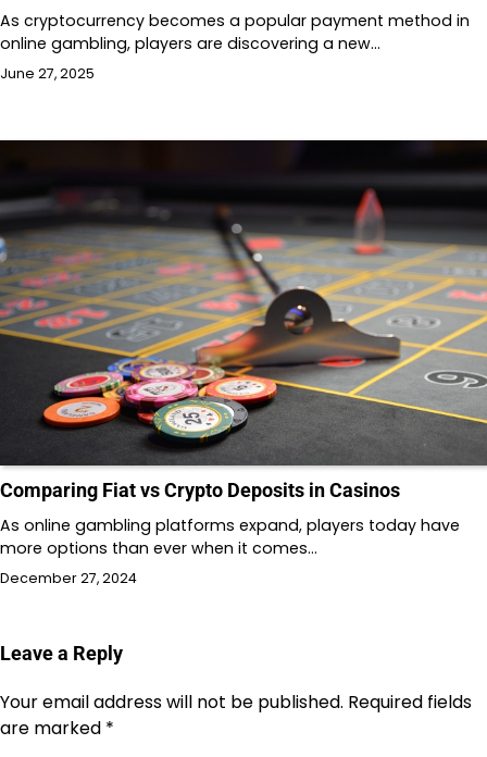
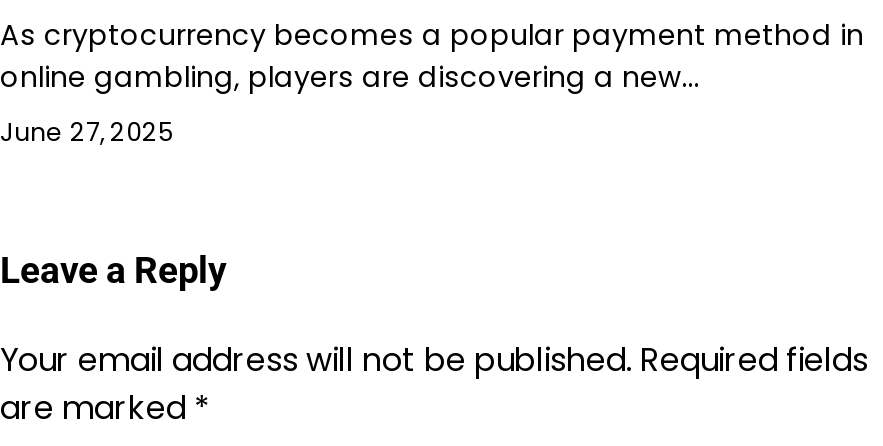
[0,139,484,587] [image] | Comparing Fiat vs Crypto Deposits in Casinos | As online gambling platforms expand, players today have | more options than ever when it comes… | December 27, 2024 -> none

